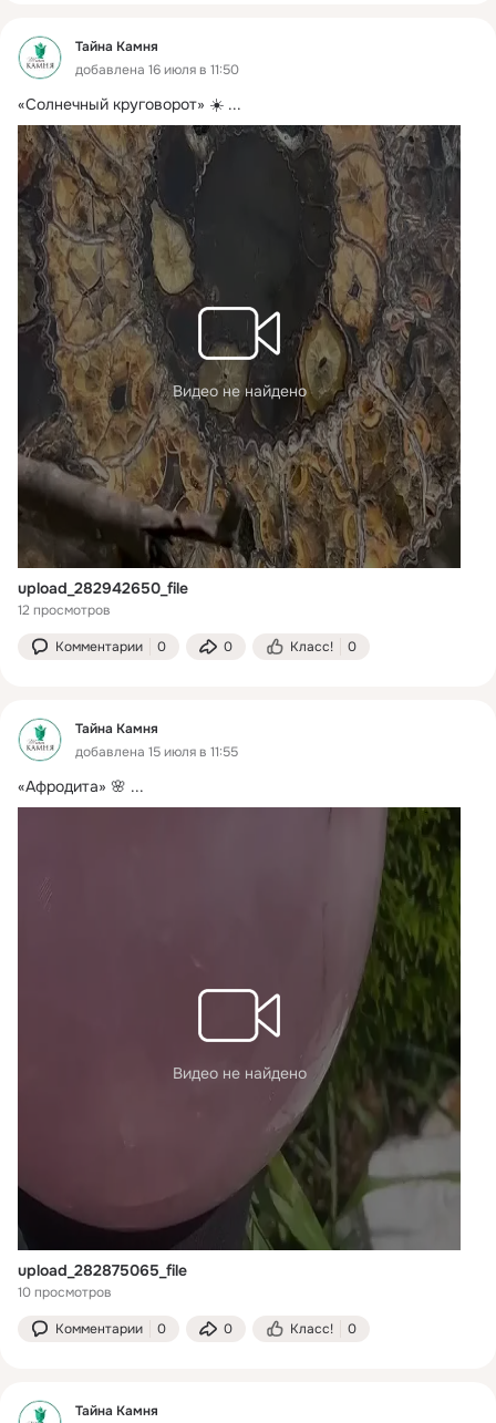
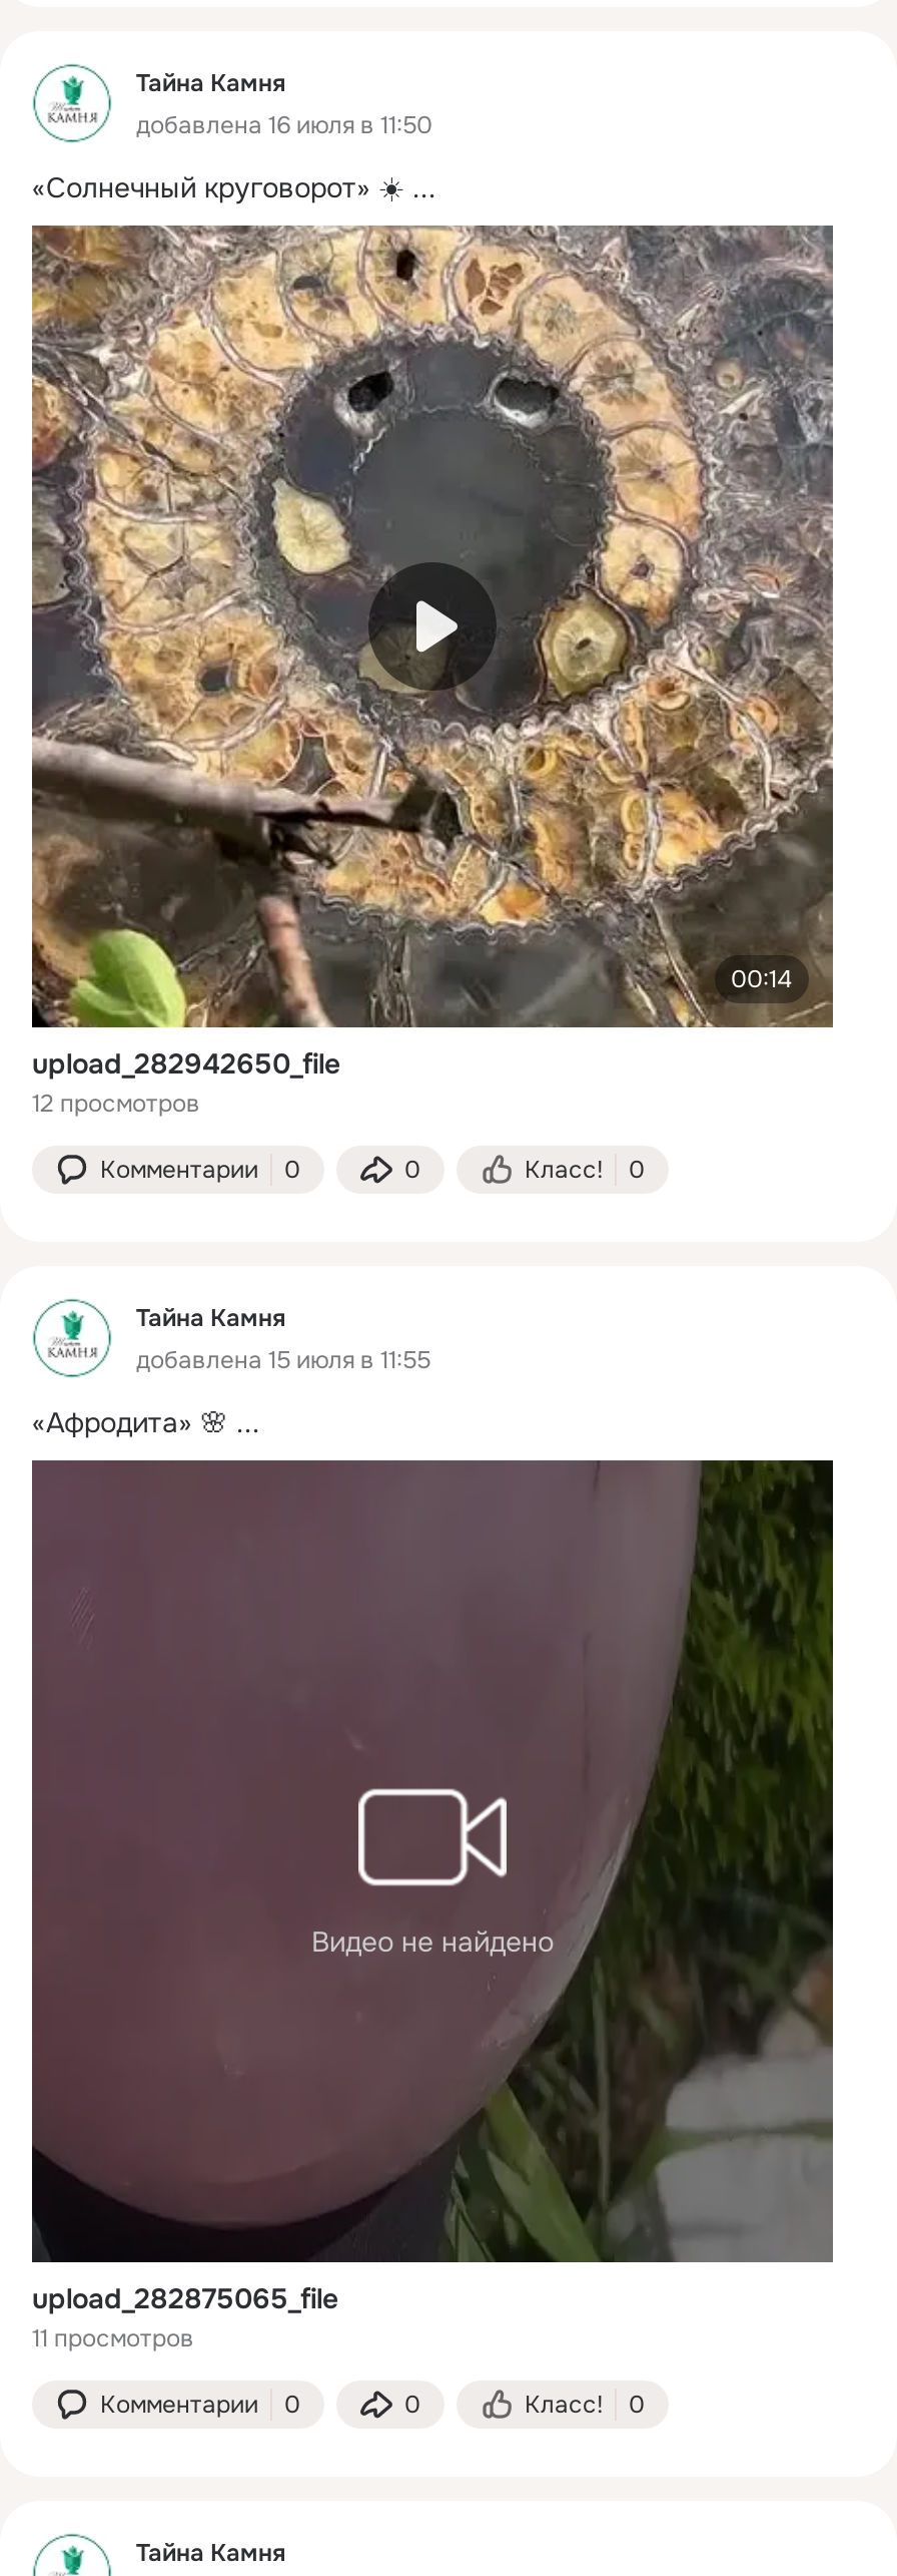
[17,124,462,569] [image] | Видео не найдено -> [30,225,835,1030] [image] | 00:14
[18,1283,112,1301] 10 просмотров -> [32,2323,194,2355] 11 просмотров

